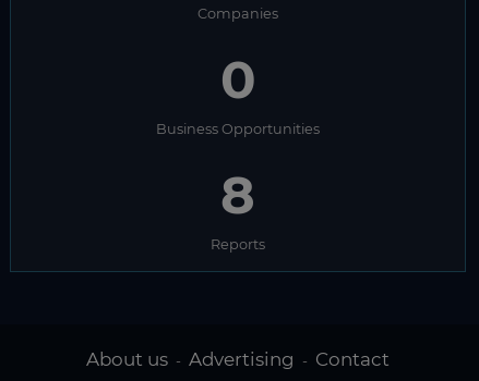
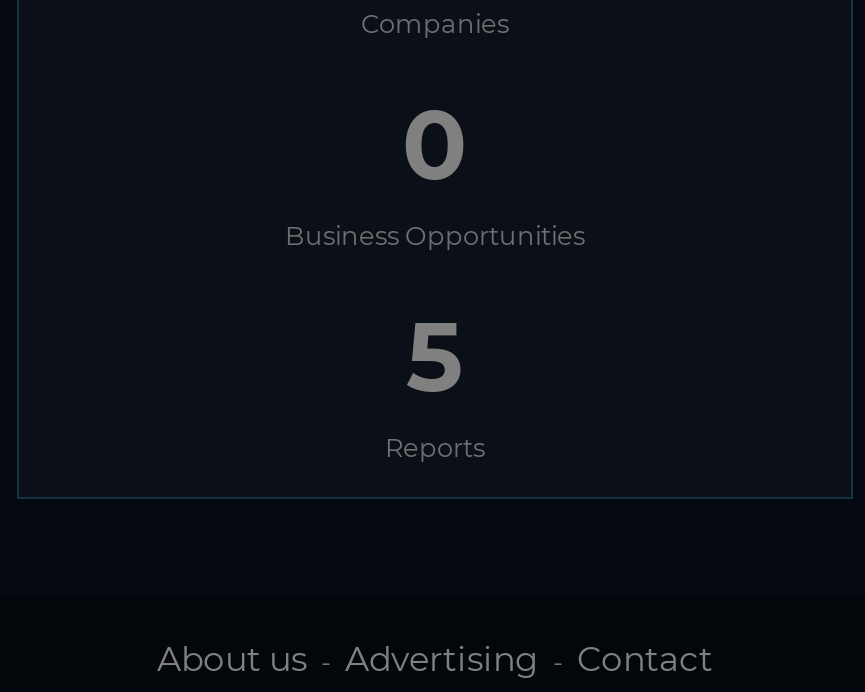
[220,163,255,226] 8 -> [406,299,464,415] 5

